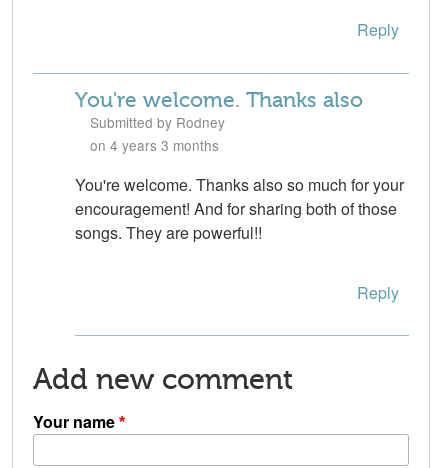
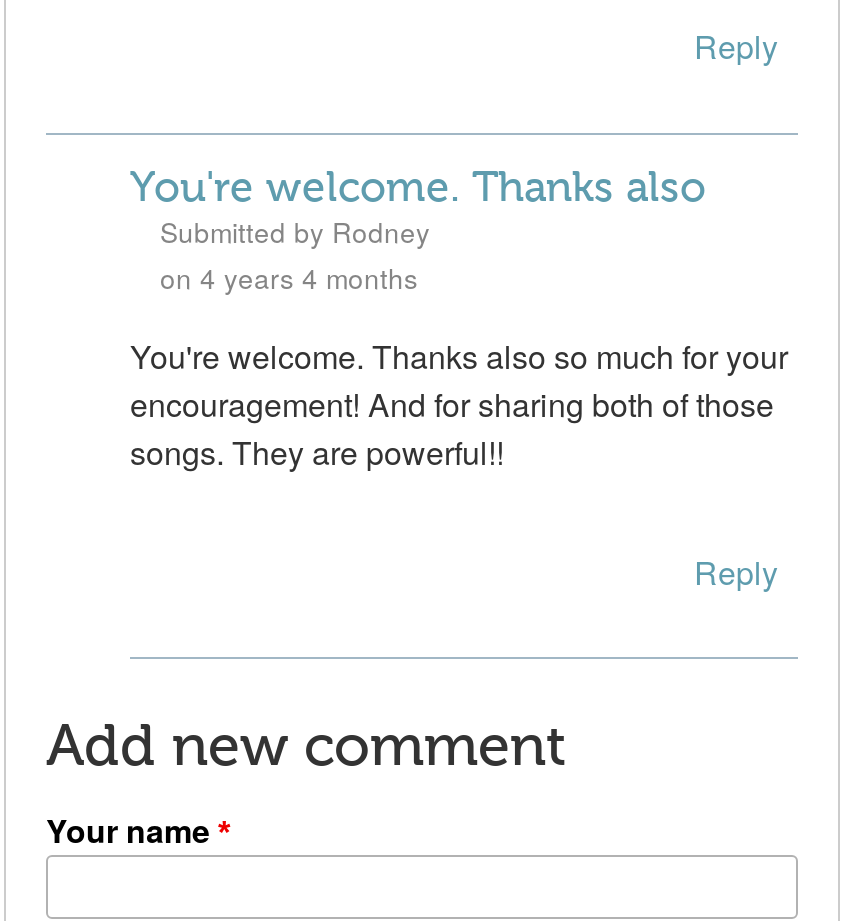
[90,134,219,154] on 4 years 3 months -> [160,256,418,296] on 4 years 4 months

